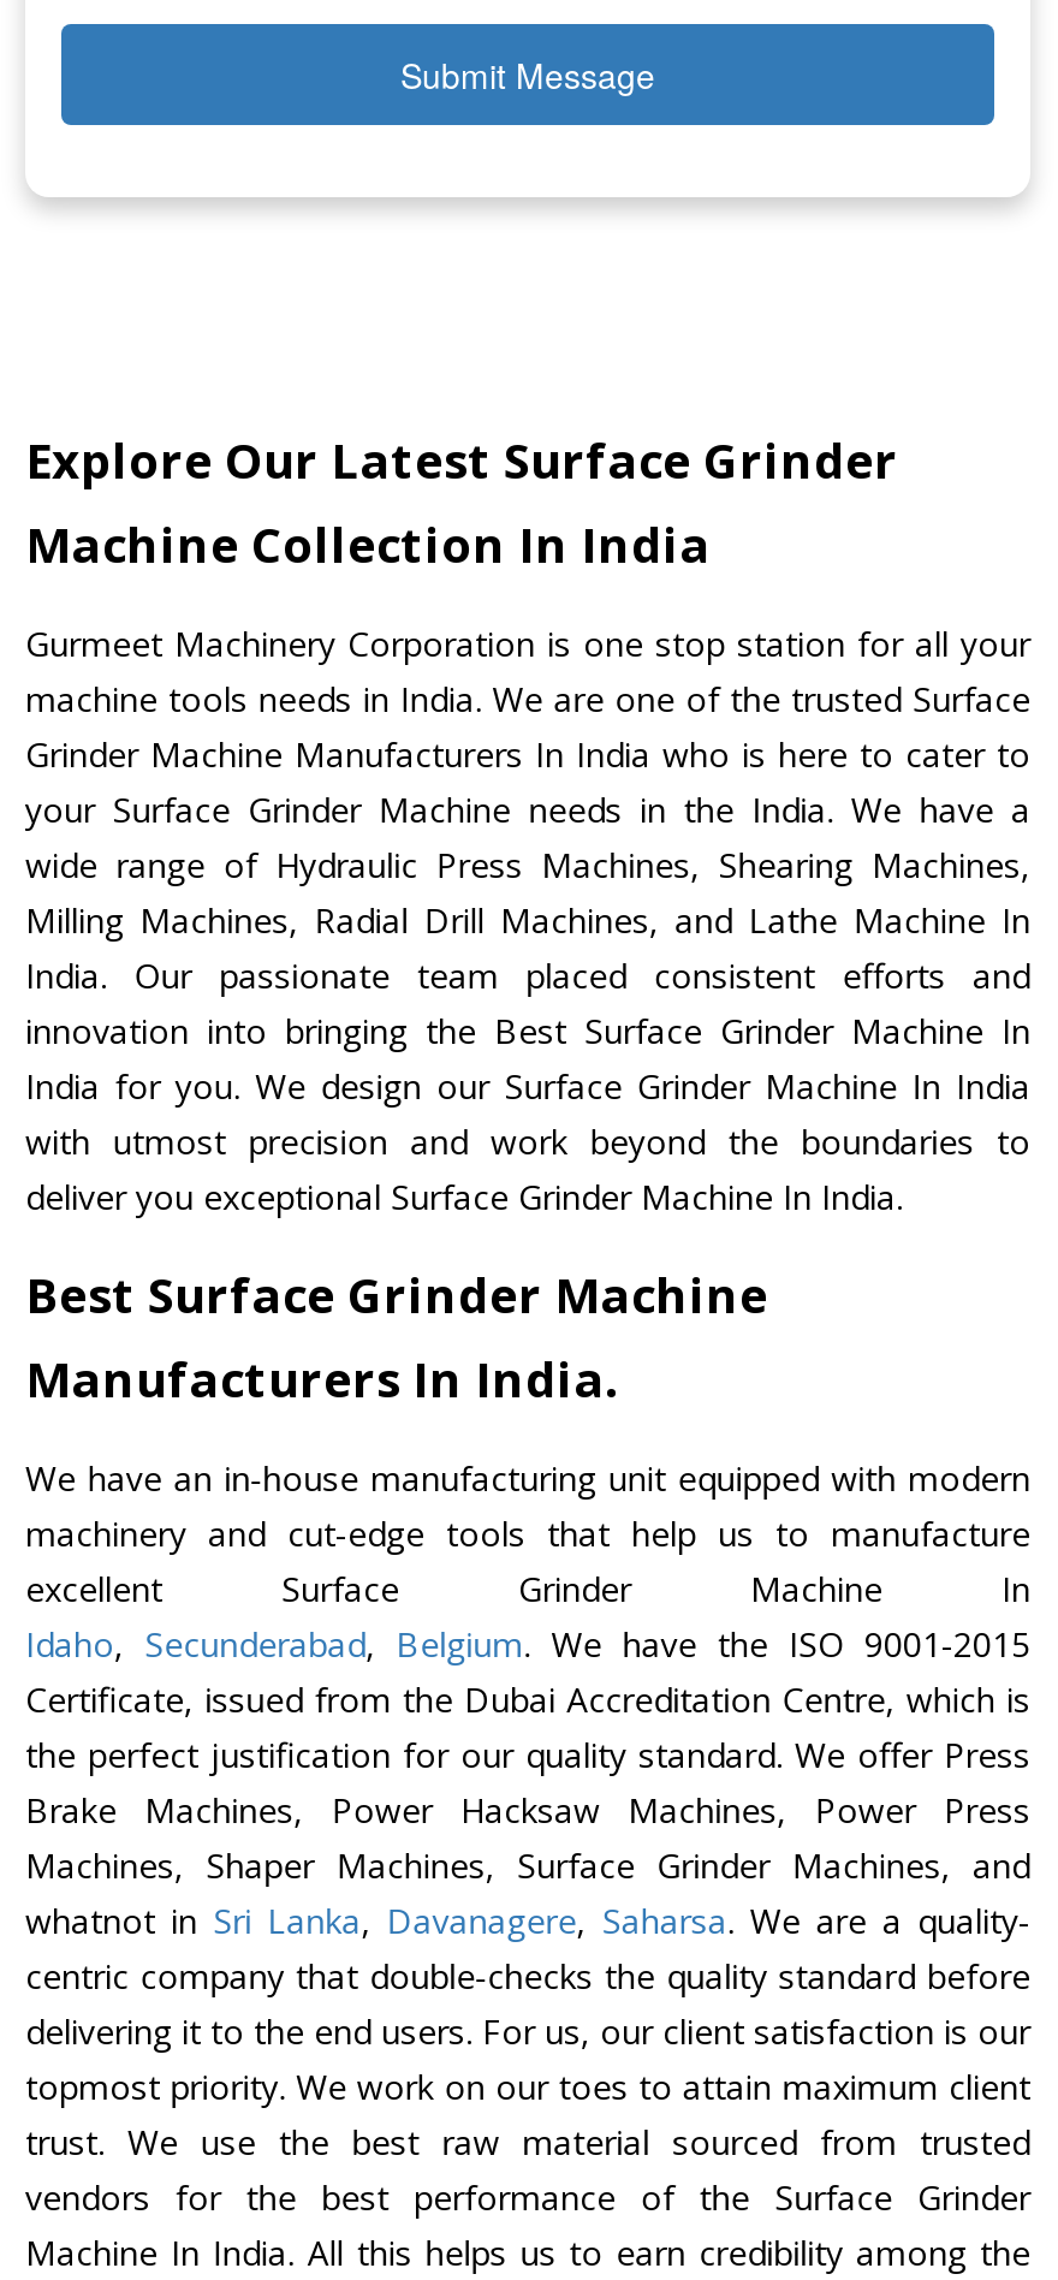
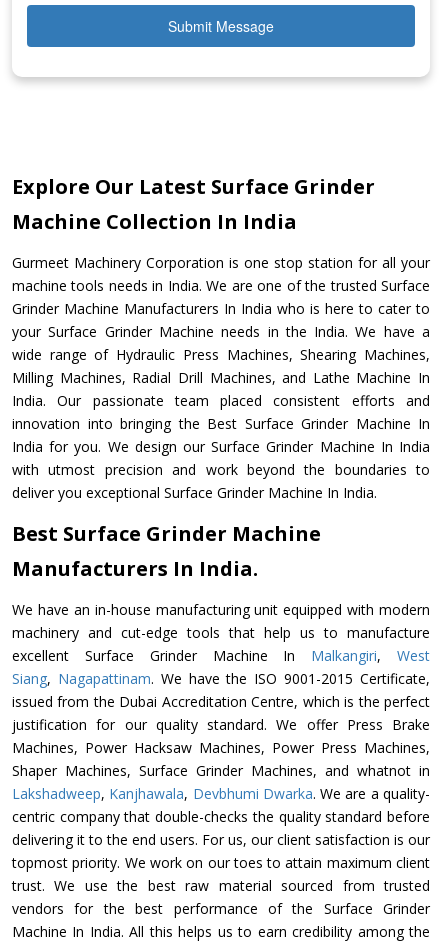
[25,1566,1030,1944] excellent Surface Grinder Machine In | Idaho, Secunderabad, Belgium. We have the ISO 9001-2015 | Certificate, issued from the Dubai Accreditation Centre, which is | the perfect justification for our quality standard. We offer Press | Brake Machines, Power Hacksaw Machines, Power Press | Machines, Shaper Machines, Surface Grinder Machines, and | whatnot in Sri Lanka, Davanagere, Saharsa. We are a quality- -> [12,646,430,803] excellent Surface Grinder Machine In Malkangiri, West | Siang, Nagapattinam. We have the ISO 9001-2015 Certificate, | issued from the Dubai Accreditation Centre, which is the perfect | justification for our quality standard. We offer Press Brake | Machines, Power Hacksaw Machines, Power Press Machines, | Shaper Machines, Surface Grinder Machines, and whatnot in | Lakshadweep, Kanjhawala, Devbhumi Dwarka. We are a quality-

